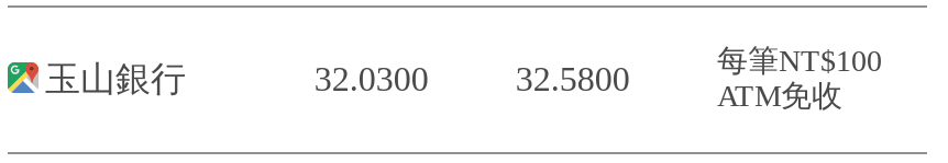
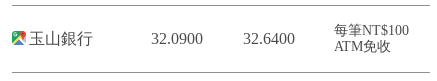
[314,60,428,97] 32.0300 -> [151,30,203,47] 32.0900
[516,60,630,97] 32.5800 -> [243,30,295,47] 32.6400

